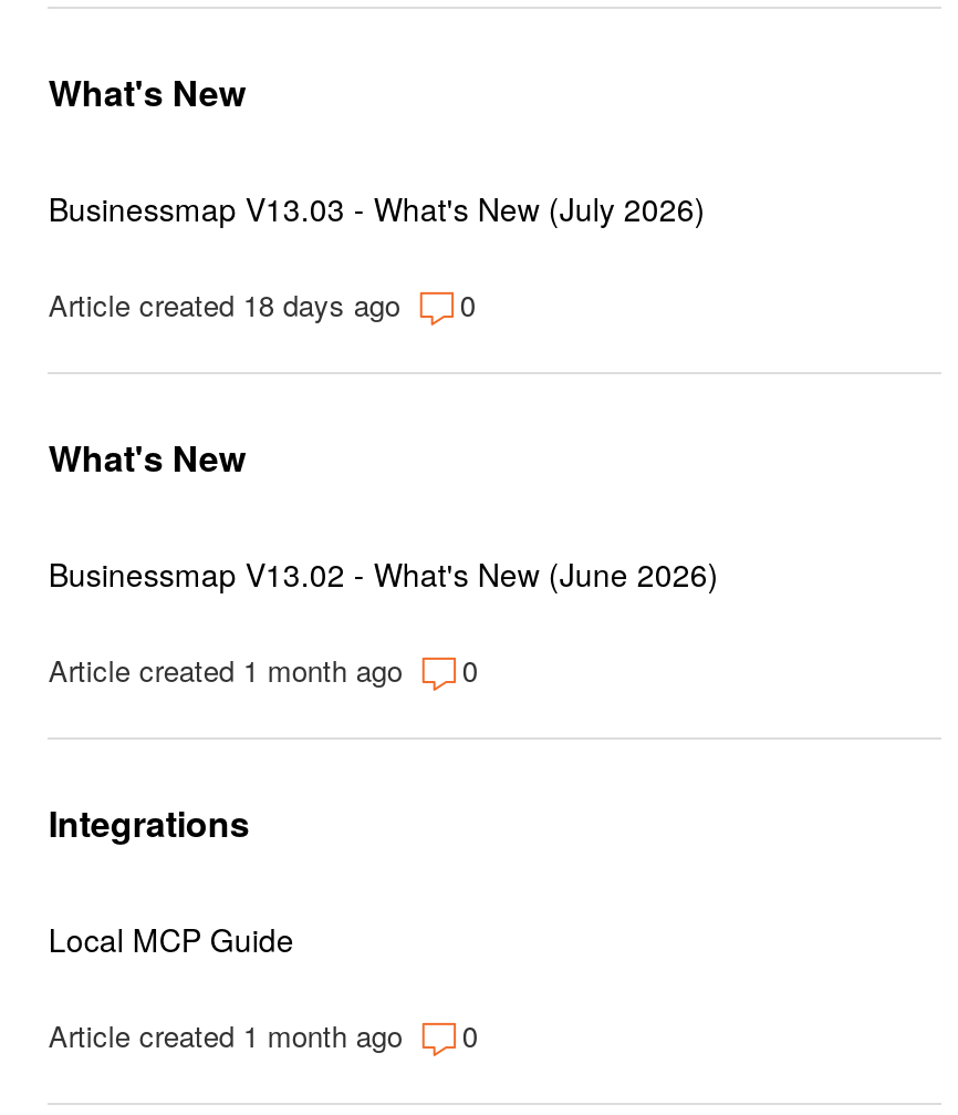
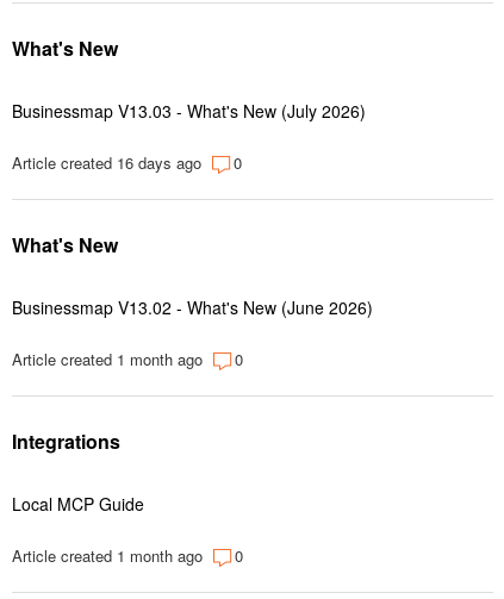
[48,283,400,326] Article created 18 days ago -> [12,151,202,174] Article created 16 days ago

